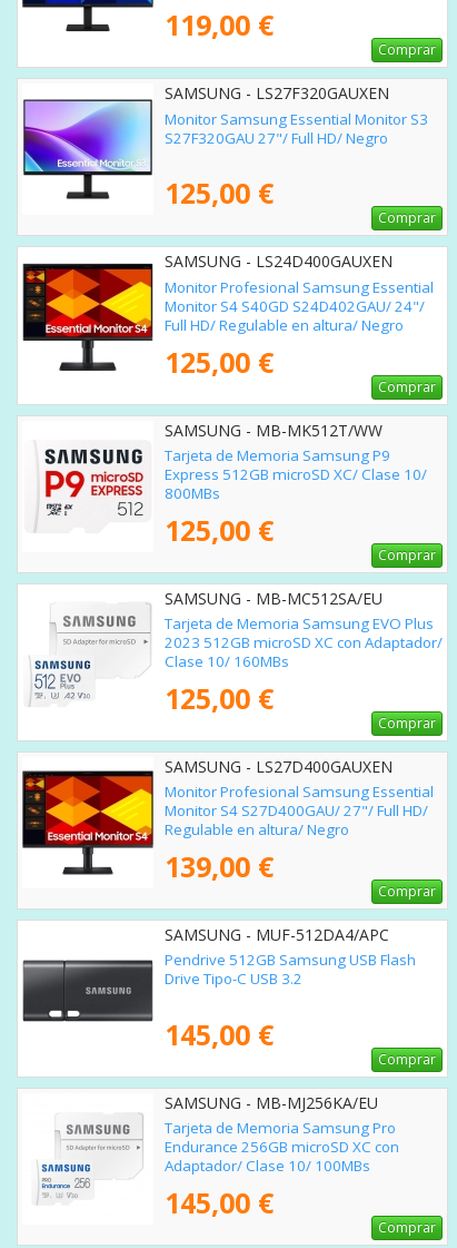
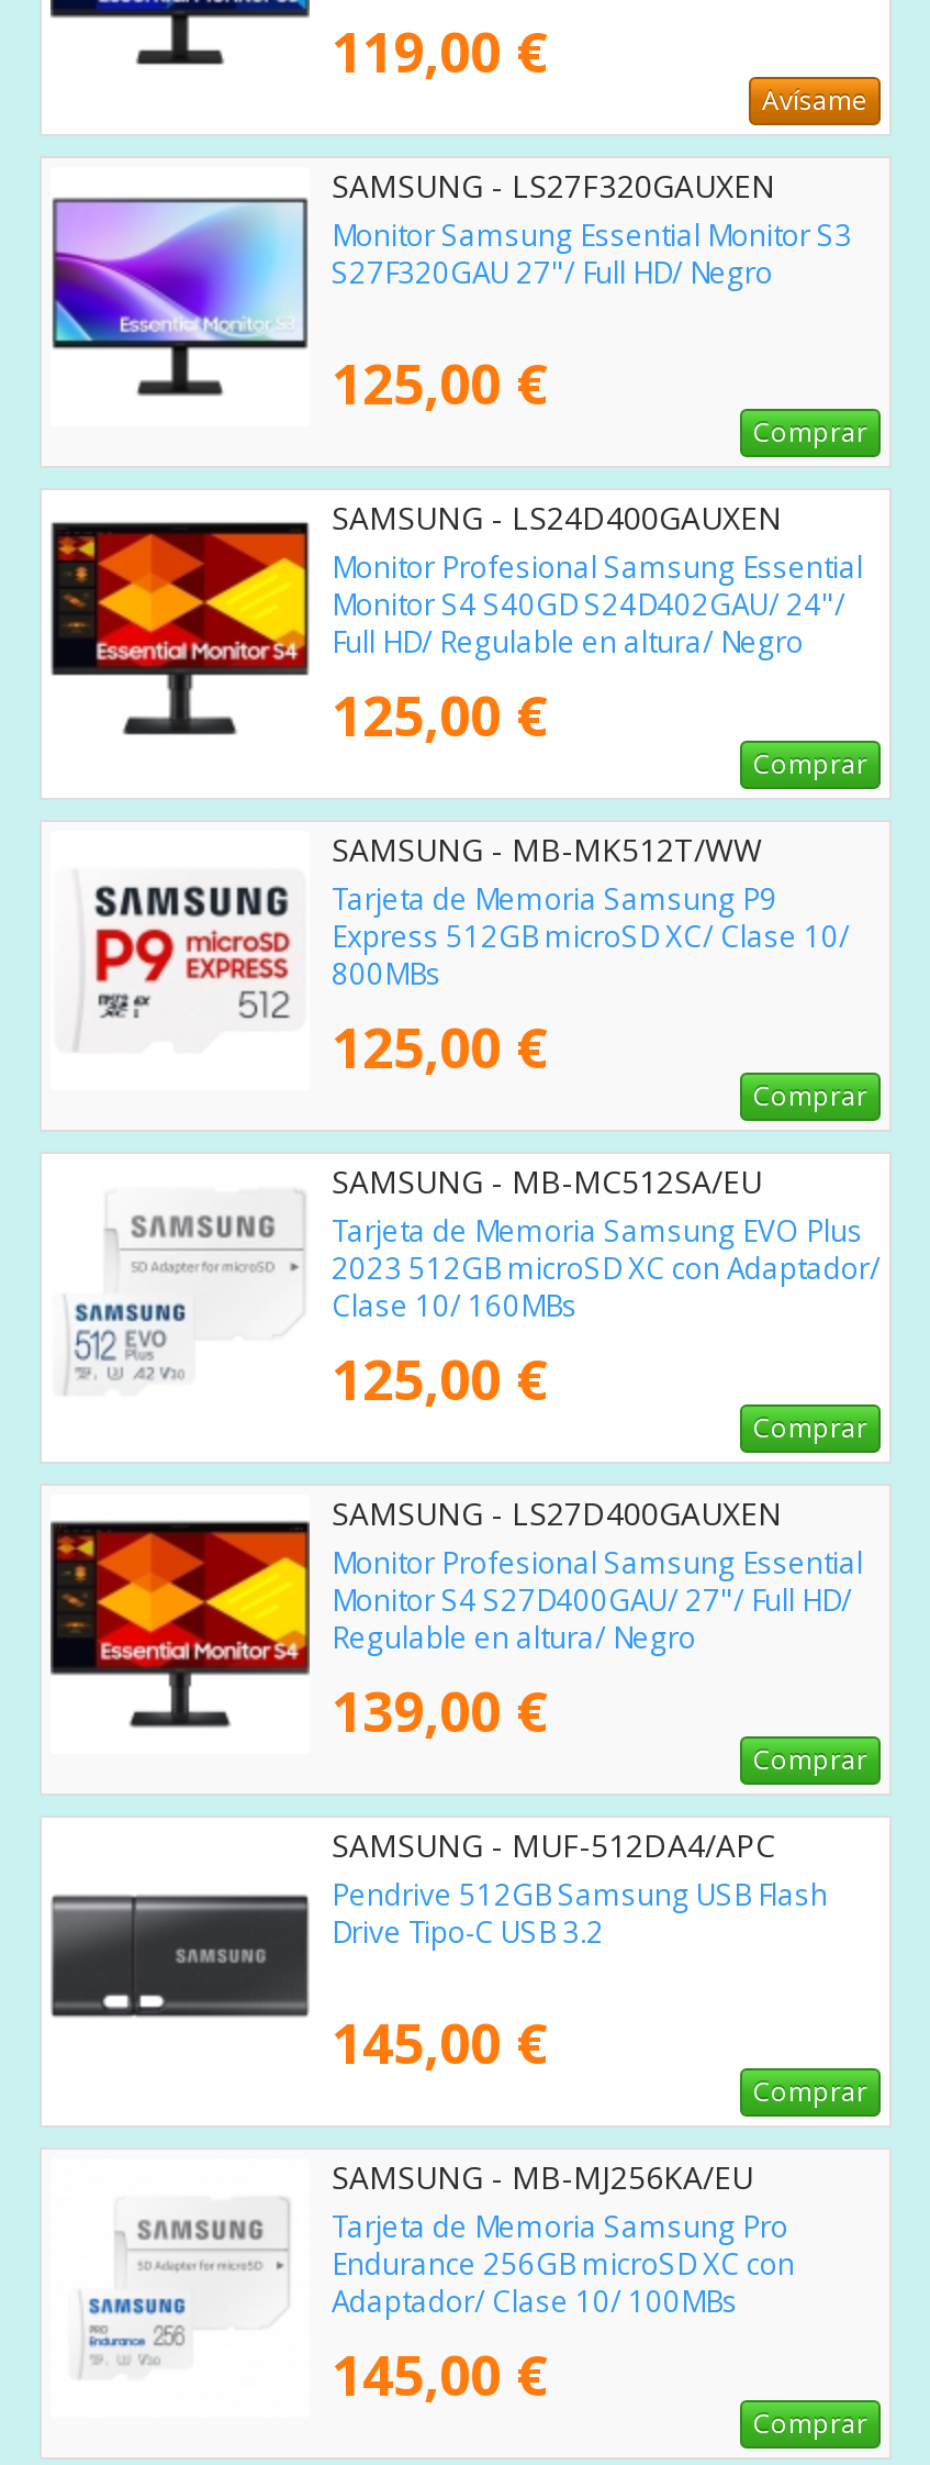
[378,41,436,59] Comprar -> [762,80,867,117] Avísame

